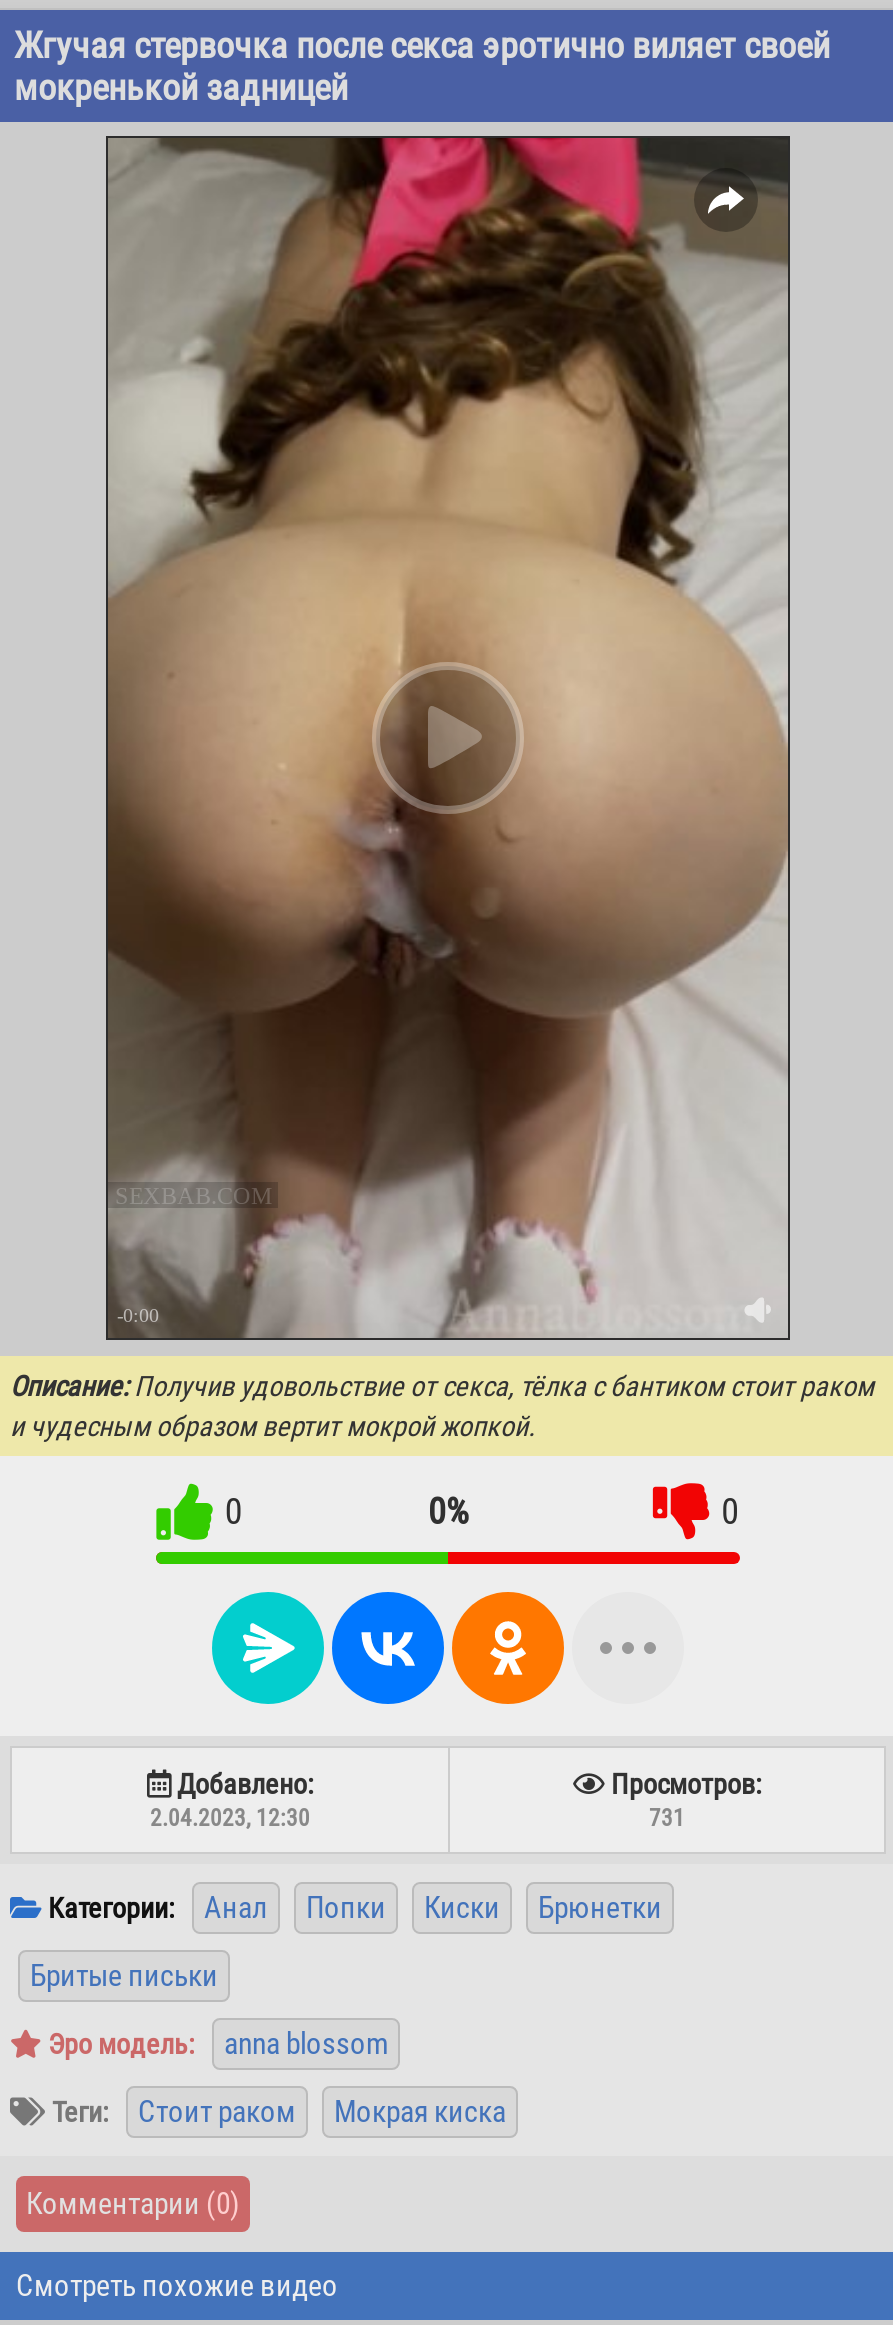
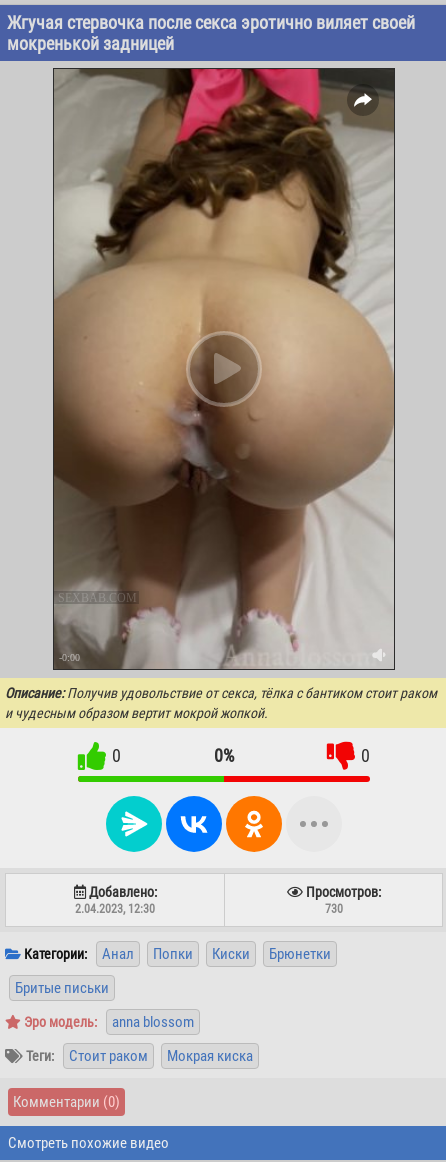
[649,1804,685,1832] 731 -> [324,902,342,916] 730

